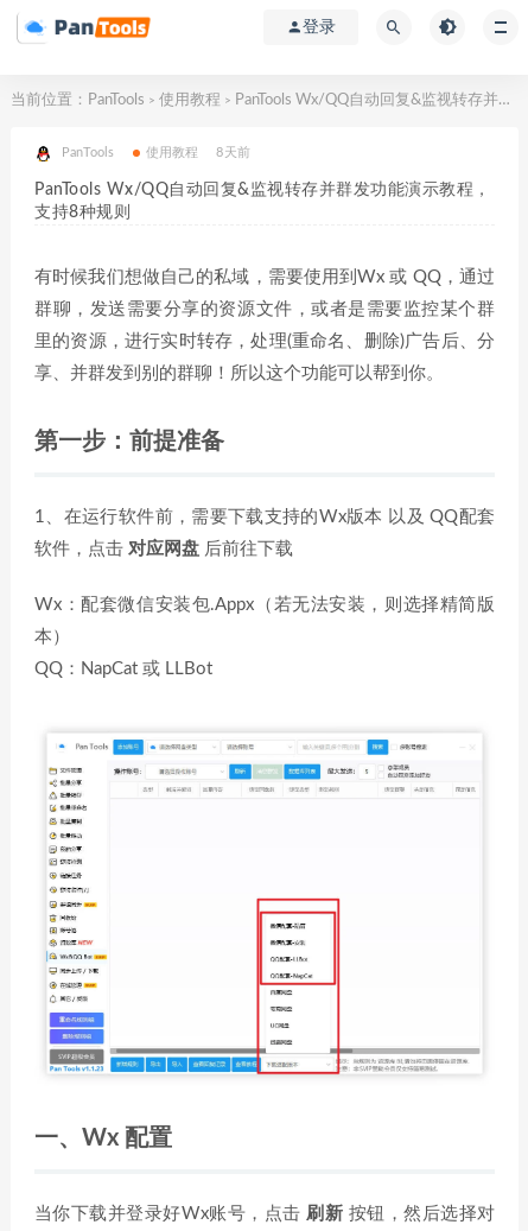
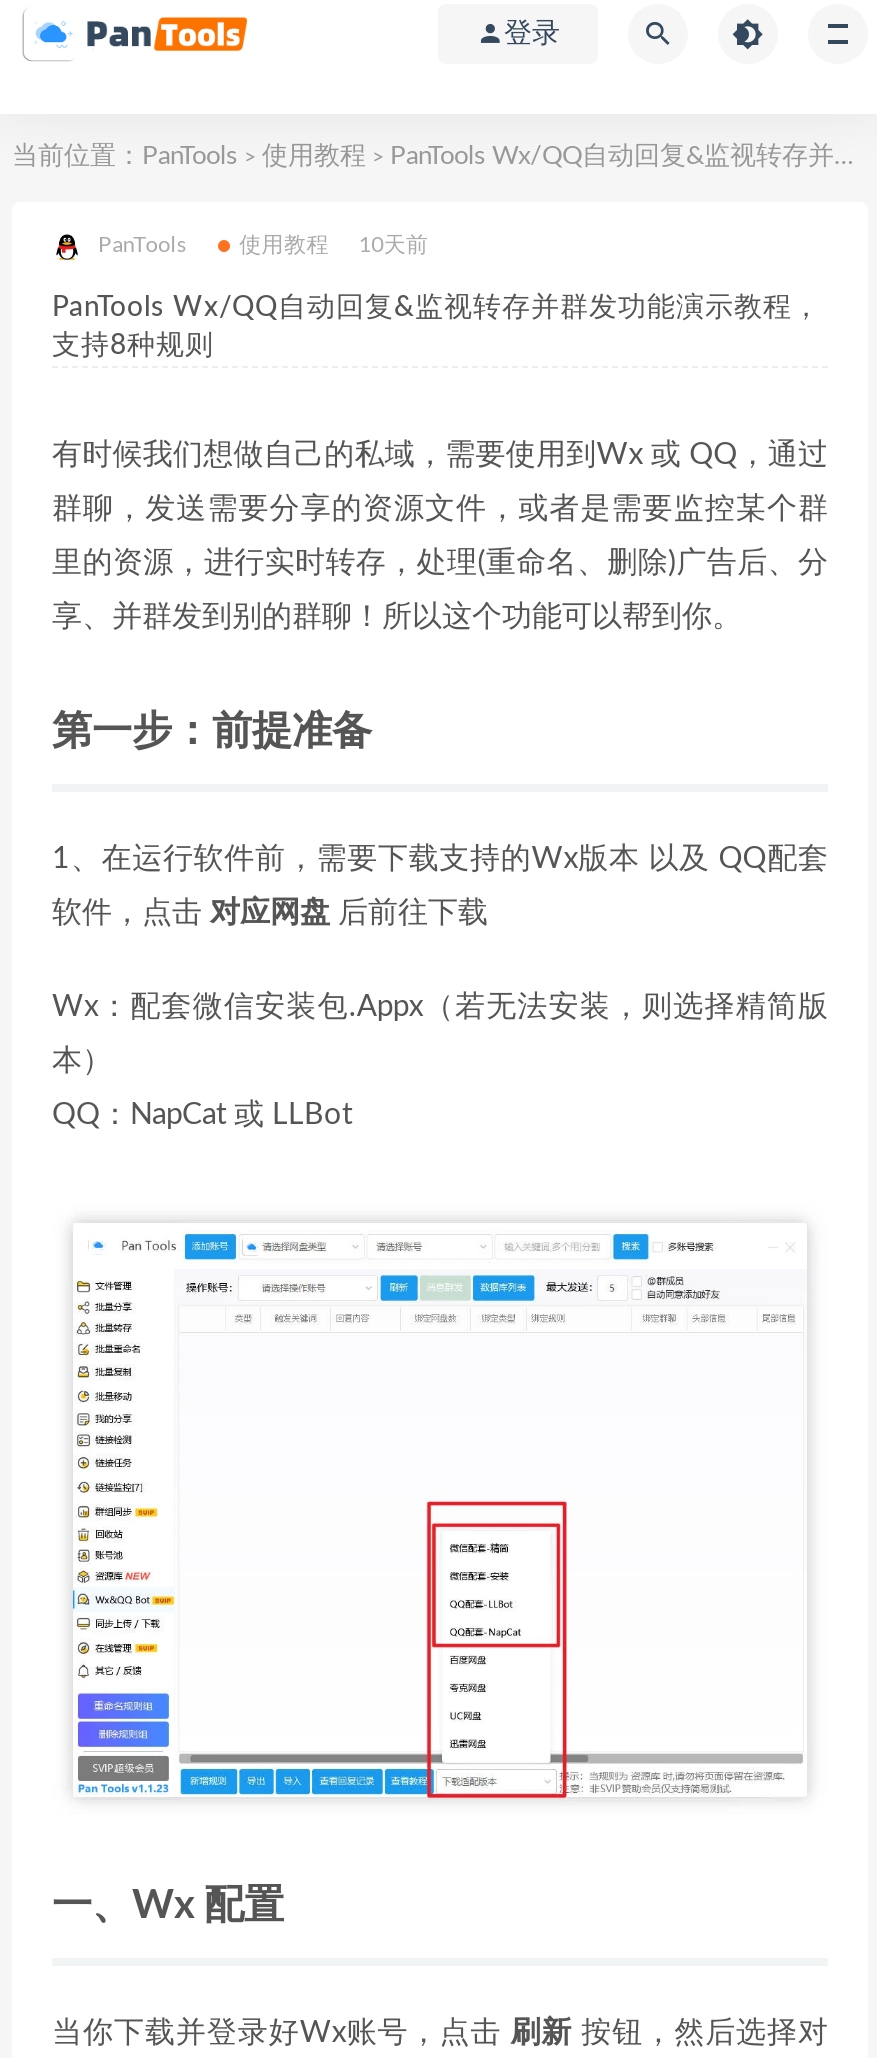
[145,146,250,159] 使用教程 8天前 -> [239,234,428,256] 使用教程 10天前

